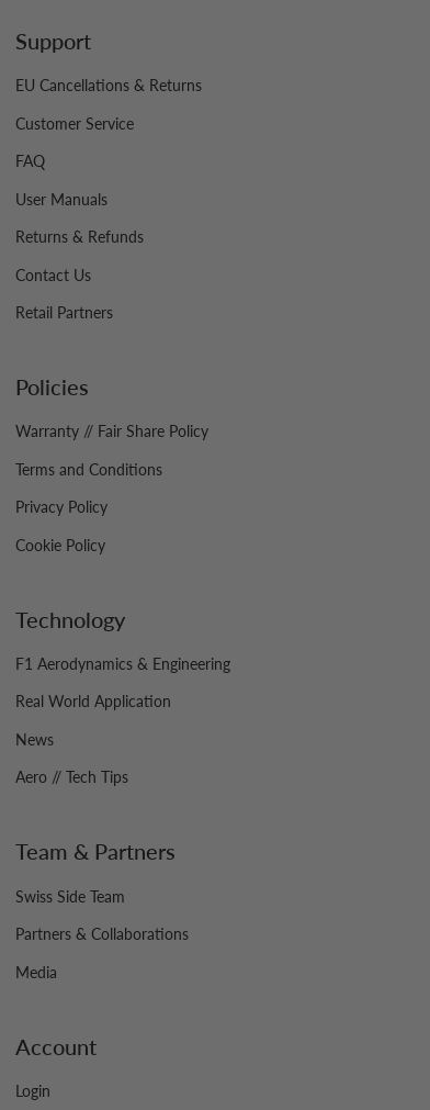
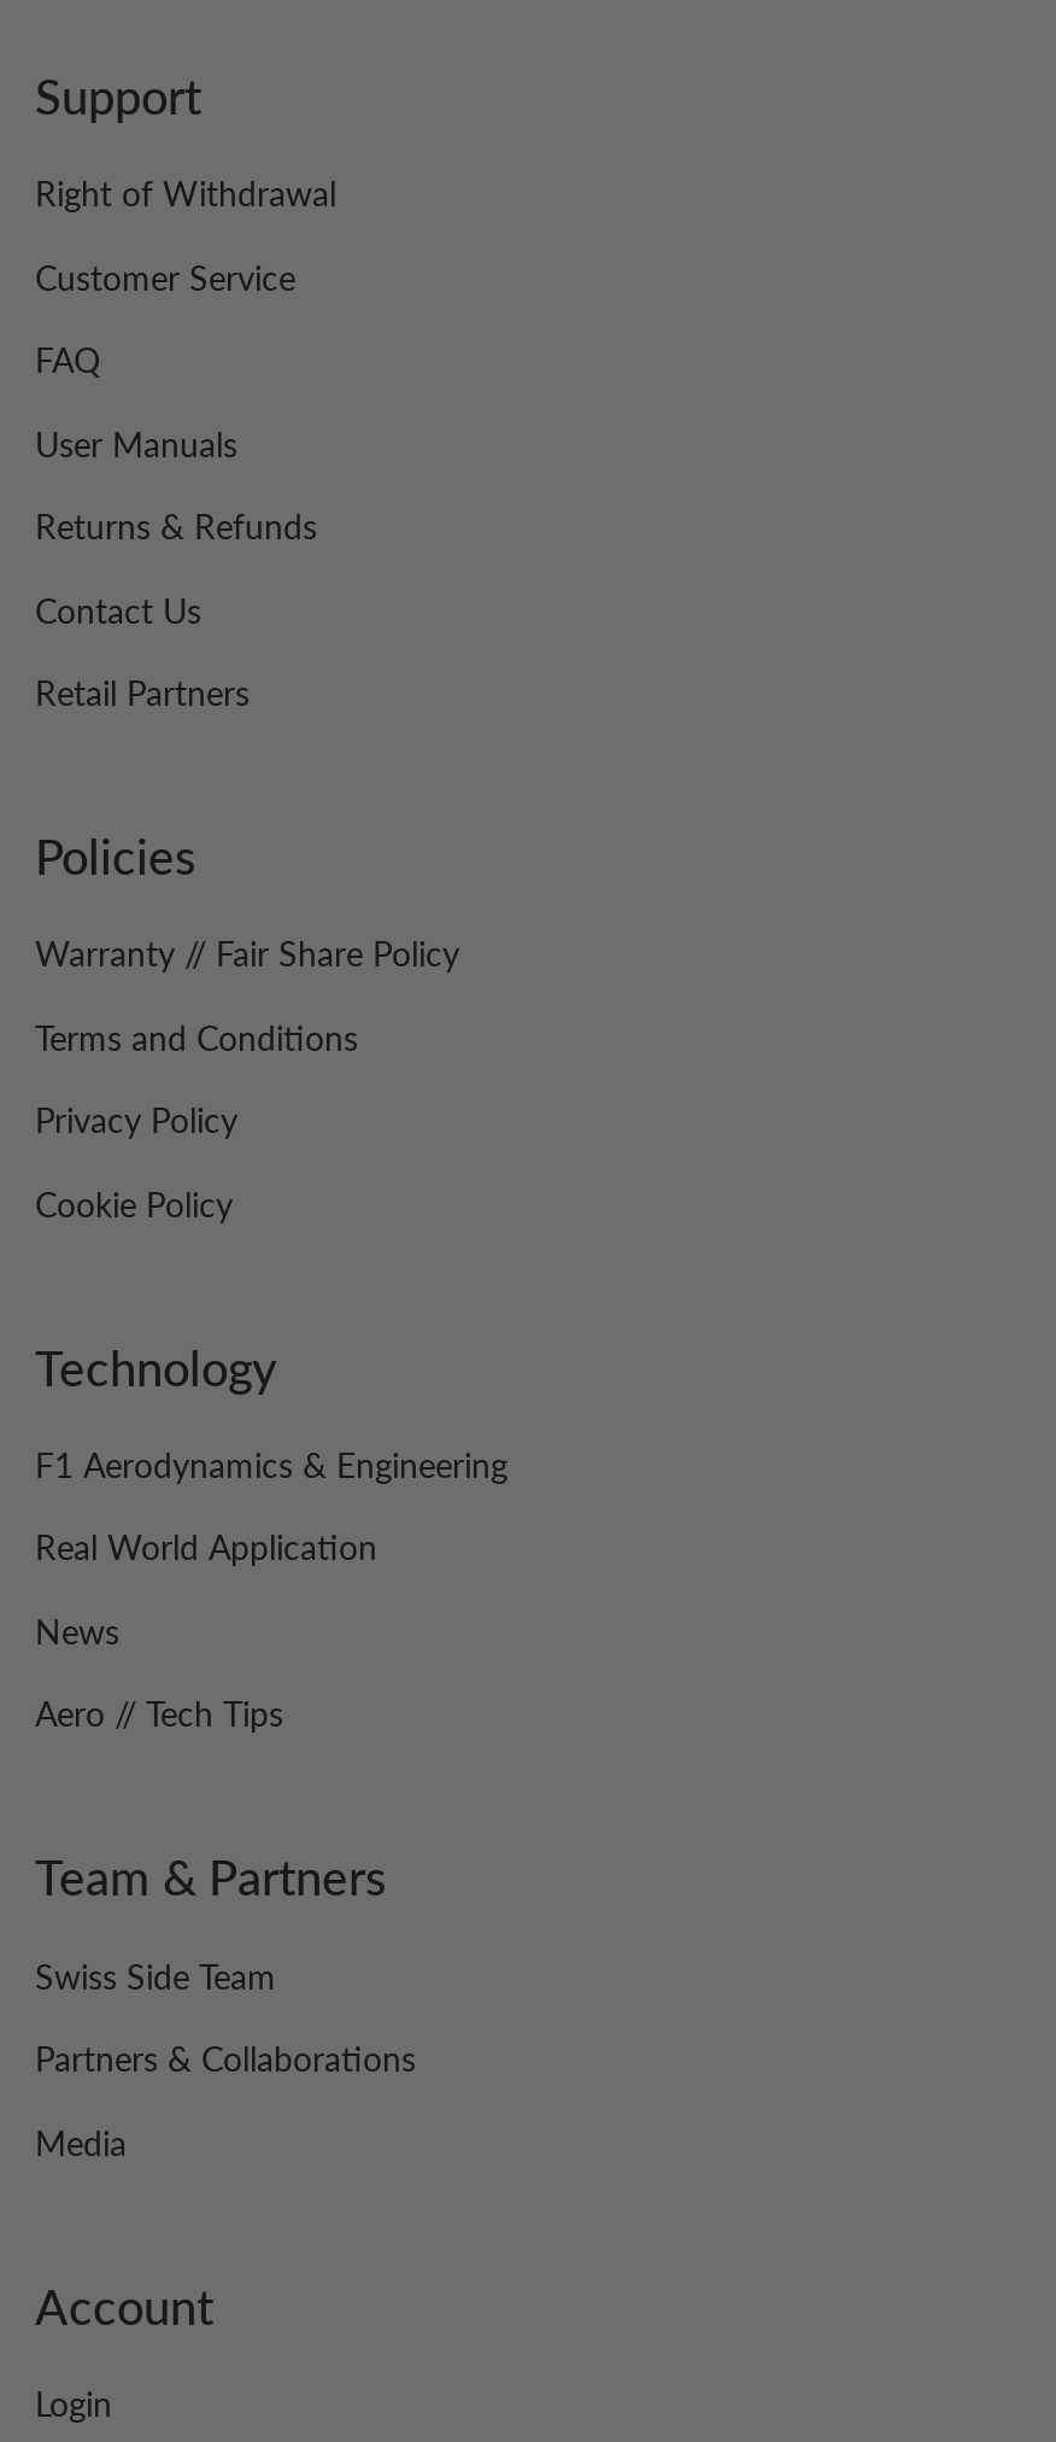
[15,76,202,95] EU Cancellations & Returns -> [35,173,336,214] Right of Withdrawal

